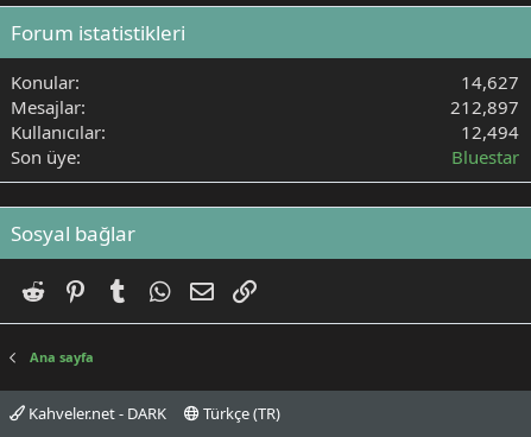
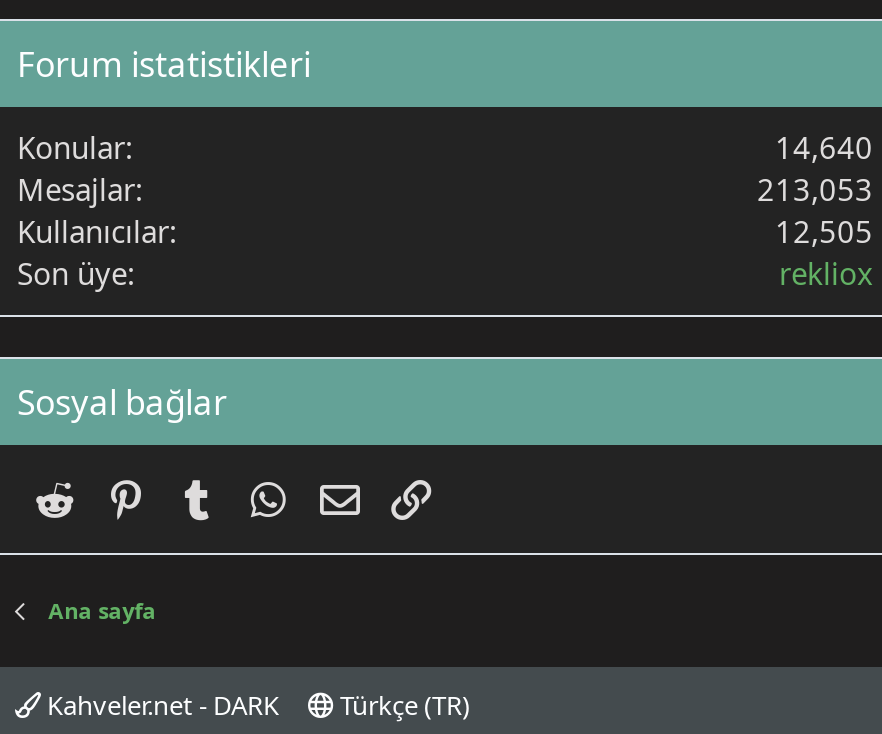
[461,70,519,94] 14,627 -> [775,127,873,167] 14,640
[450,95,519,119] 212,897 -> [757,169,873,209] 213,053
[461,120,519,144] 12,494 -> [775,211,873,251] 12,505
[451,145,519,169] Bluestar -> [779,253,873,293] rekliox

